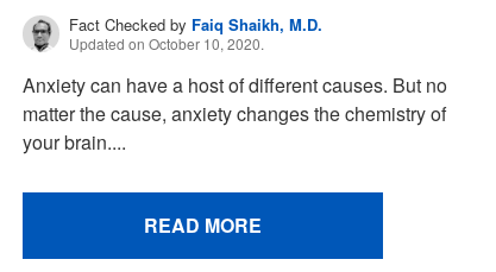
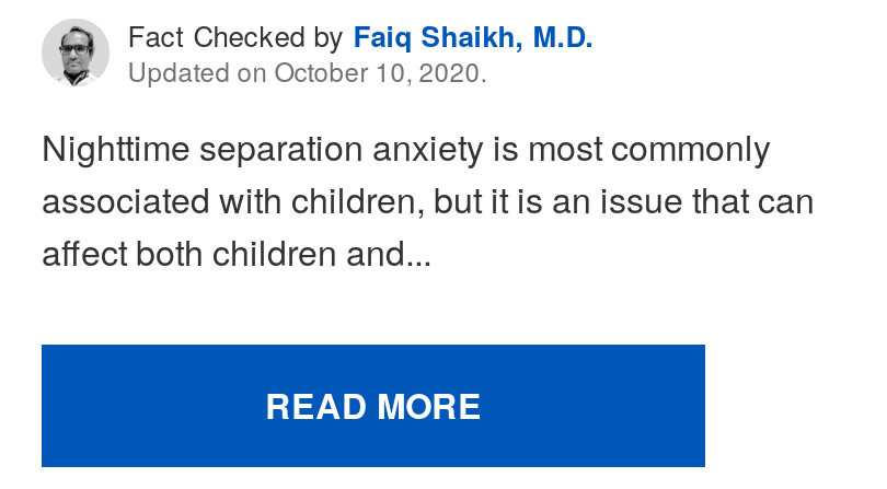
[23,71,447,155] Anxiety can have a host of different causes. But no | matter the cause, anxiety changes the chemistry of | your brain.... -> [42,122,815,277] Nighttime separation anxiety is most commonly | associated with children, but it is an issue that can | affect both children and...

